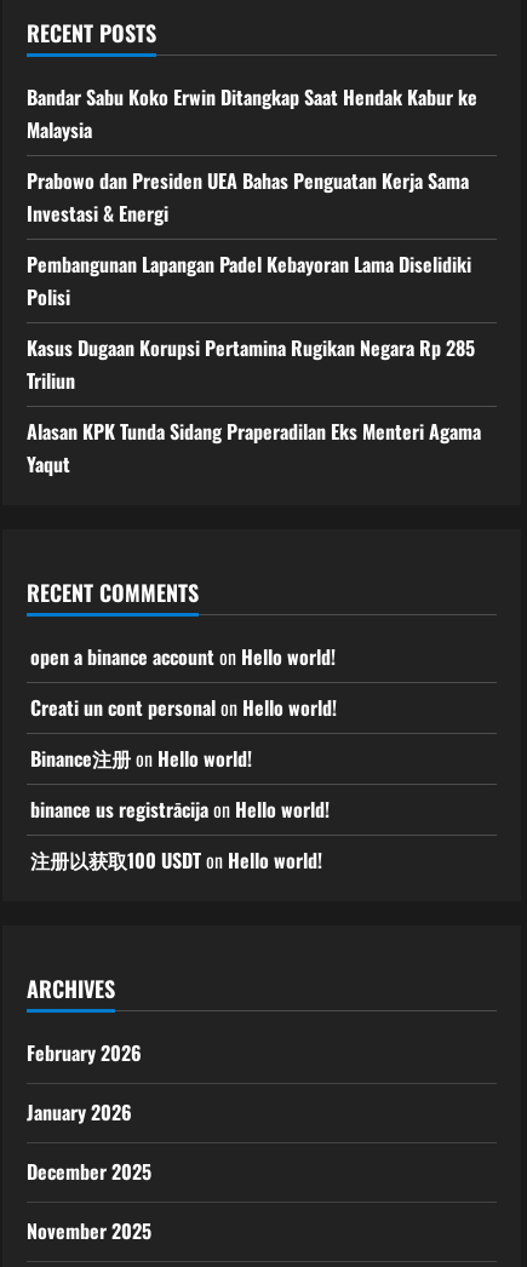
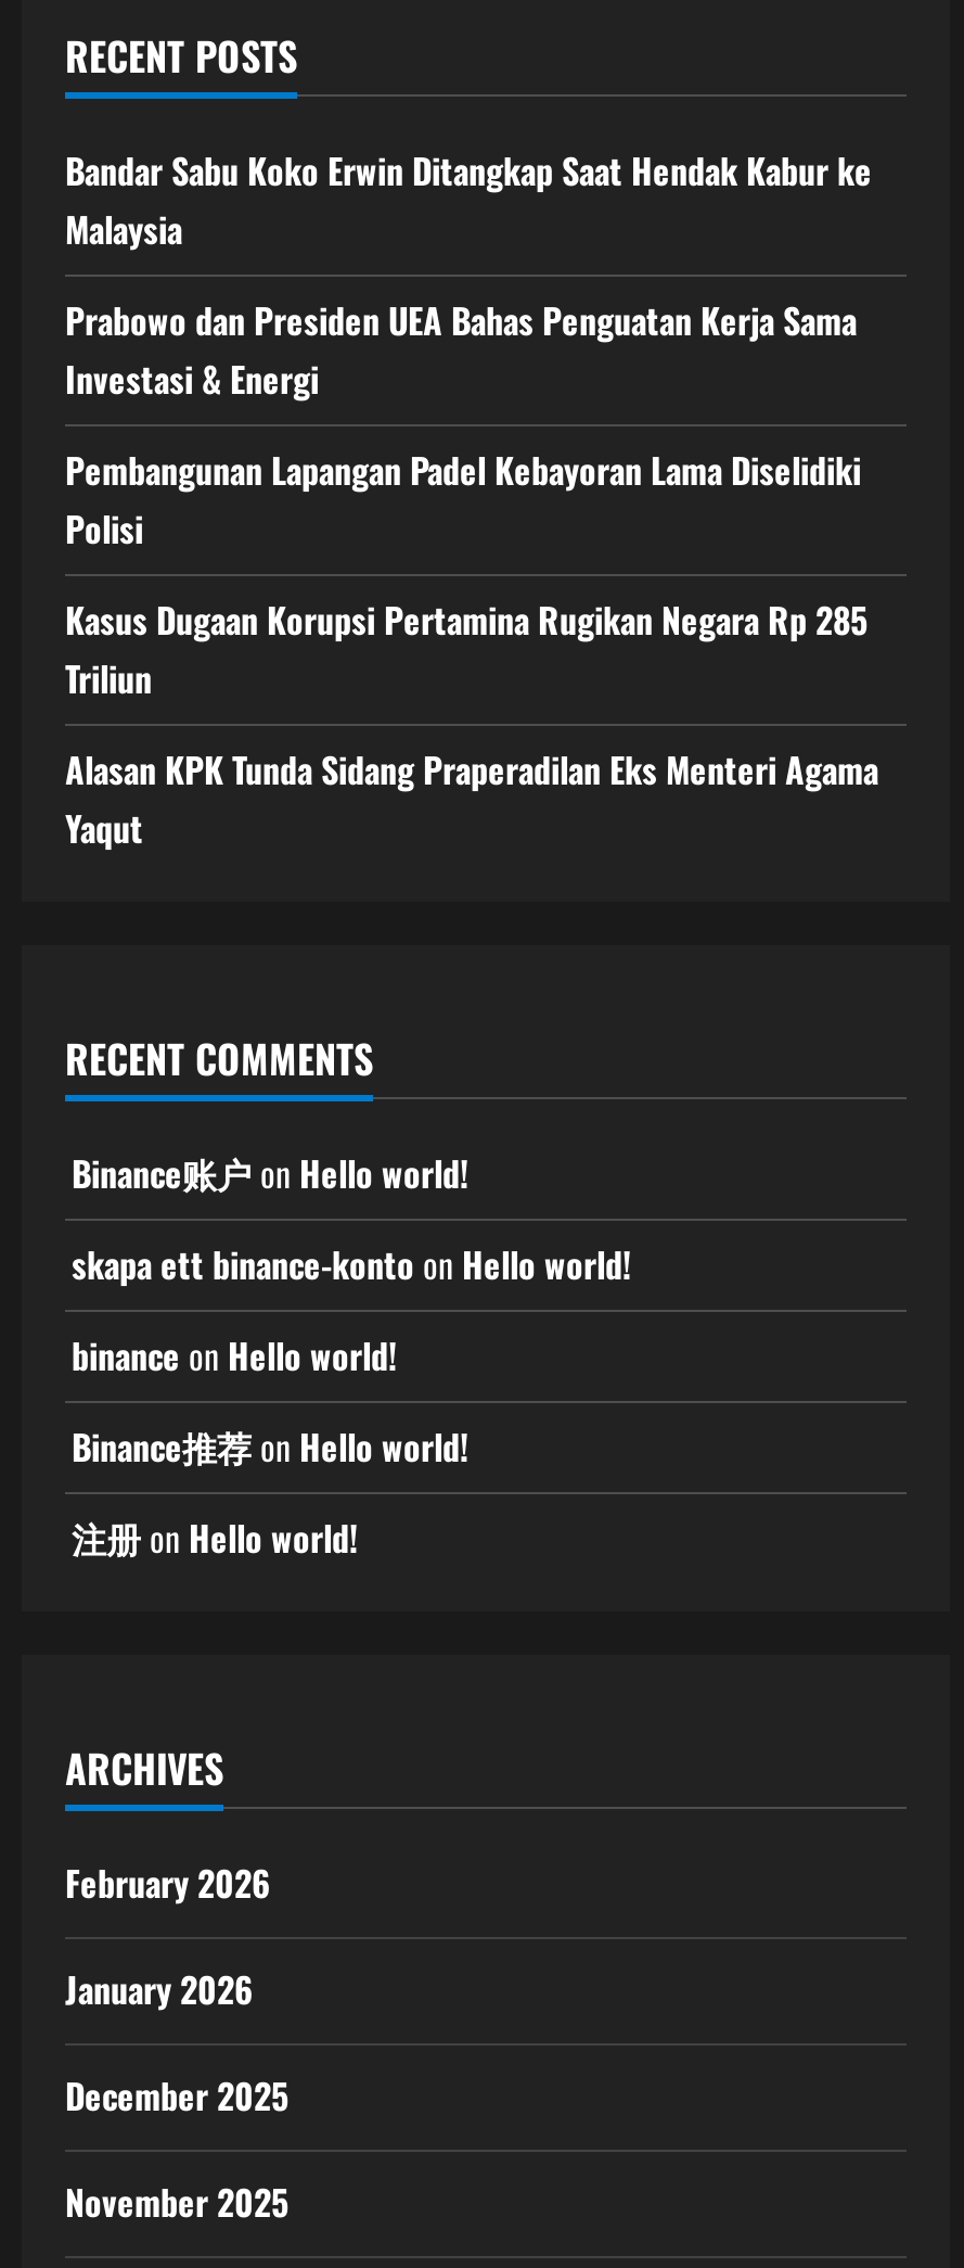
[30,642,336,671] open a binance account on Hello world! -> [72,1147,468,1200] Binance账户on Hello world!
[30,693,337,722] Creati un cont personal on Hello world! -> [72,1239,631,1291] skapa ett binance-konto on Hello world!
[30,744,252,773] Binance注册on Hello world! -> [72,1330,397,1382] binance on Hello world!
[30,795,330,824] binance us registrācija on Hello world! -> [72,1421,468,1473] Binance推荐on Hello world!
[30,846,322,875] 注册以获取100 USDT on Hello world! -> [72,1512,358,1564] 注册on Hello world!

